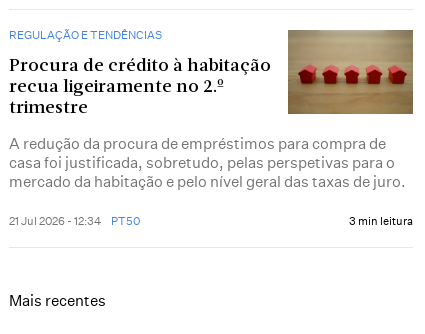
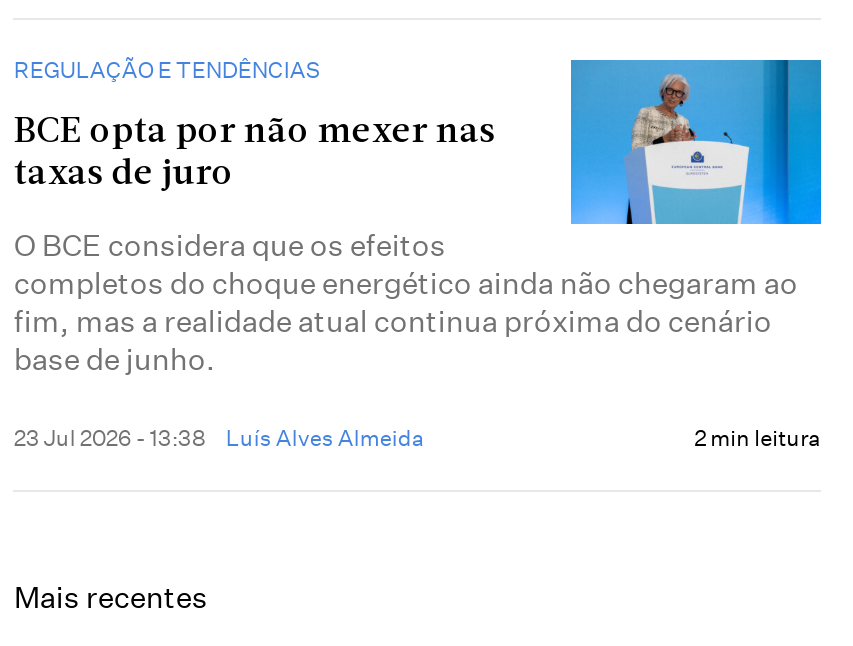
[9,29,414,191] [image] | A redução da procura de empréstimos para compra de | casa foi justificada, sobretudo, pelas perspetivas para o | mercado da habitação e pelo nível geral das taxas de juro. -> [14,58,823,378] [image] | O BCE considera que os efeitos | completos do choque energético ainda não chegaram ao | fim, mas a realidade atual continua próxima do cenário | base de junho.
[9,57,271,118] Procura de crédito à habitação | recua ligeiramente no 2.º | trimestre -> [14,114,496,194] BCE opta por não mexer nas | taxas de juro
[9,214,413,228] 21 Jul 2026 - 12:34 | PT50 | 3 min leitura -> [14,424,820,452] 23 Jul 2026 - 13:38 | Luís Alves Almeida | 2 min leitura

